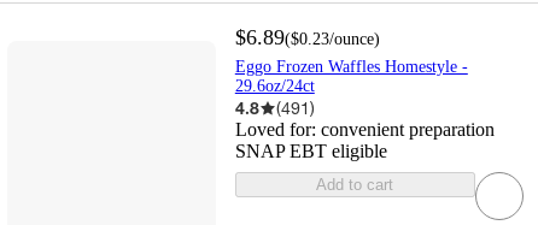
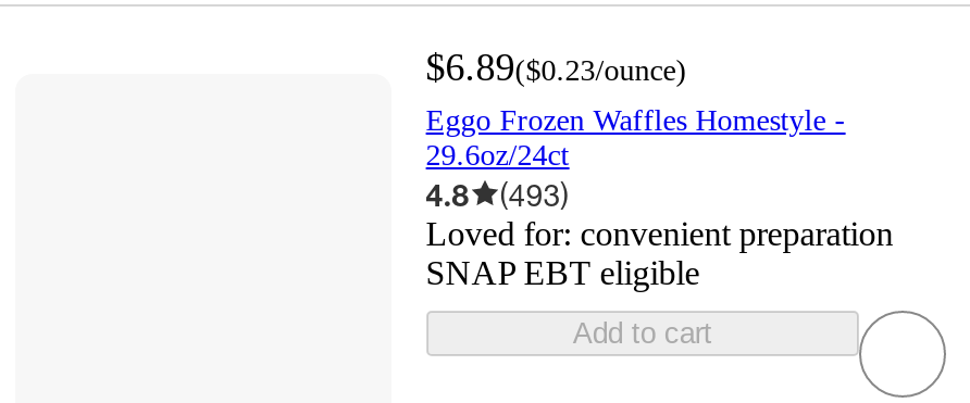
[235,98,315,118] 4.8 (491) -> [426,175,569,212] 4.8 (493)

